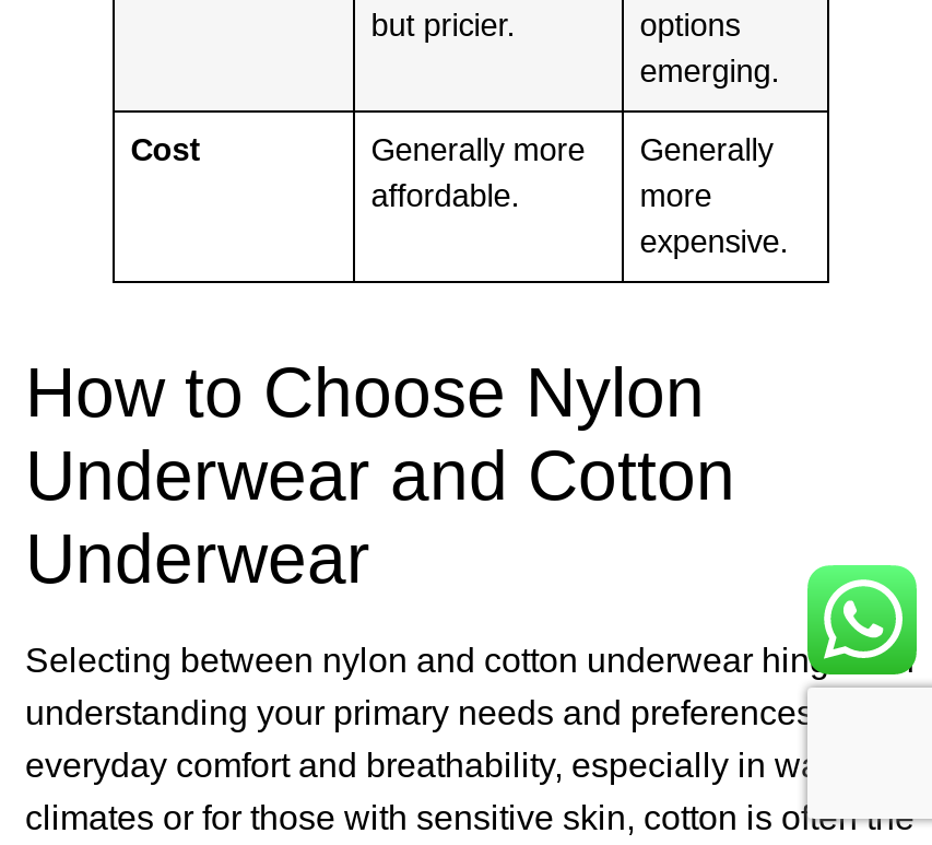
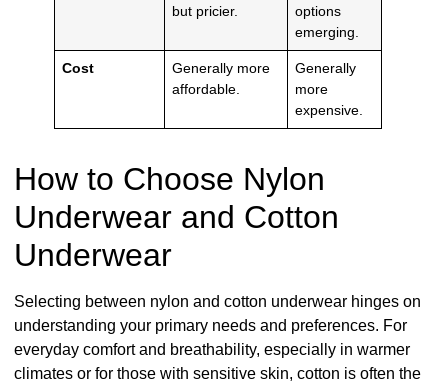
[805,562,919,636] [image] -> none

